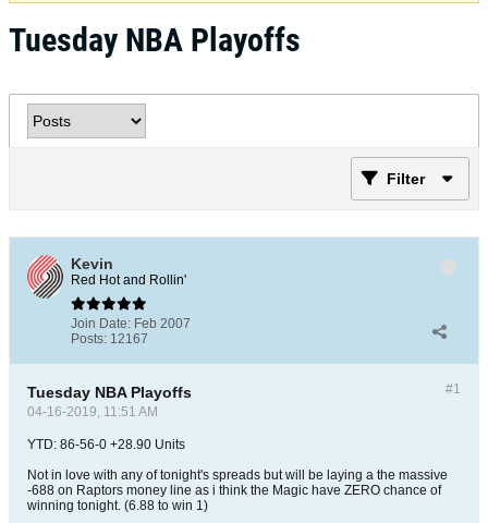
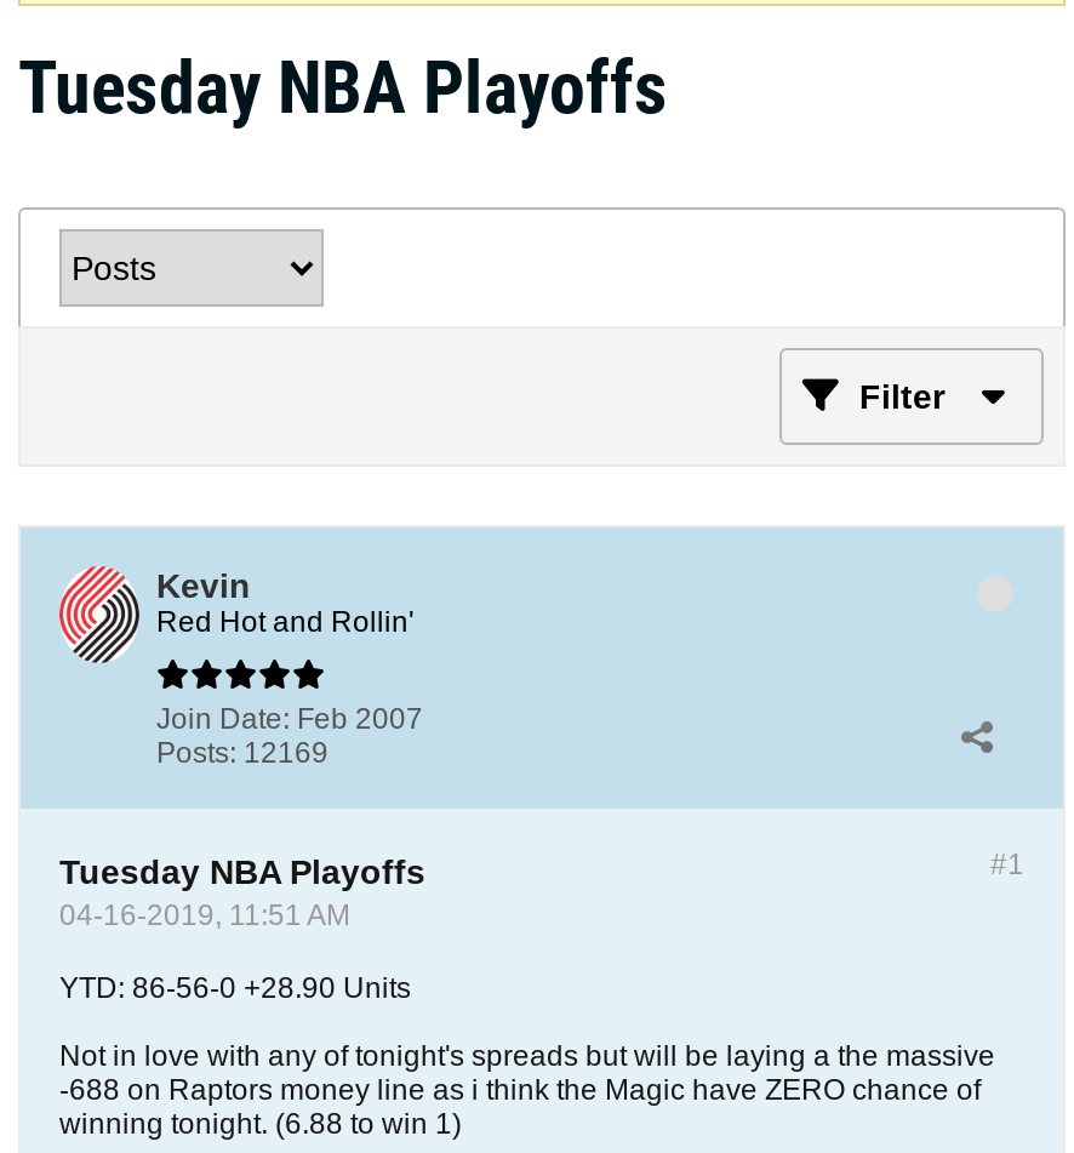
[71,331,148,346] Posts: 12167 -> [156,736,329,770] Posts: 12169

